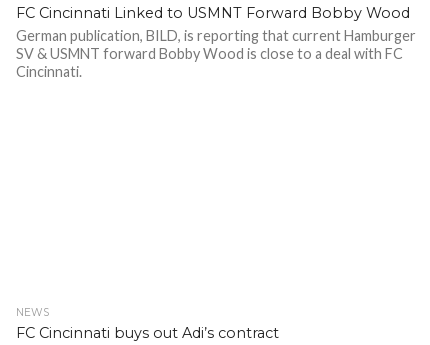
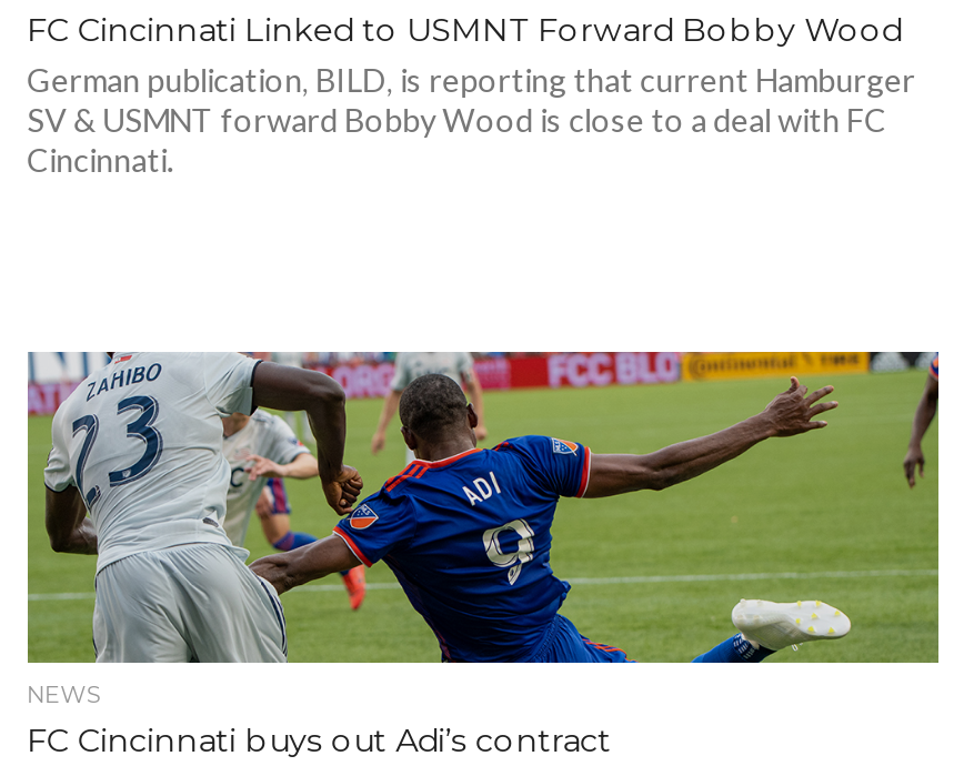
none -> [26,349,941,666] [image]

